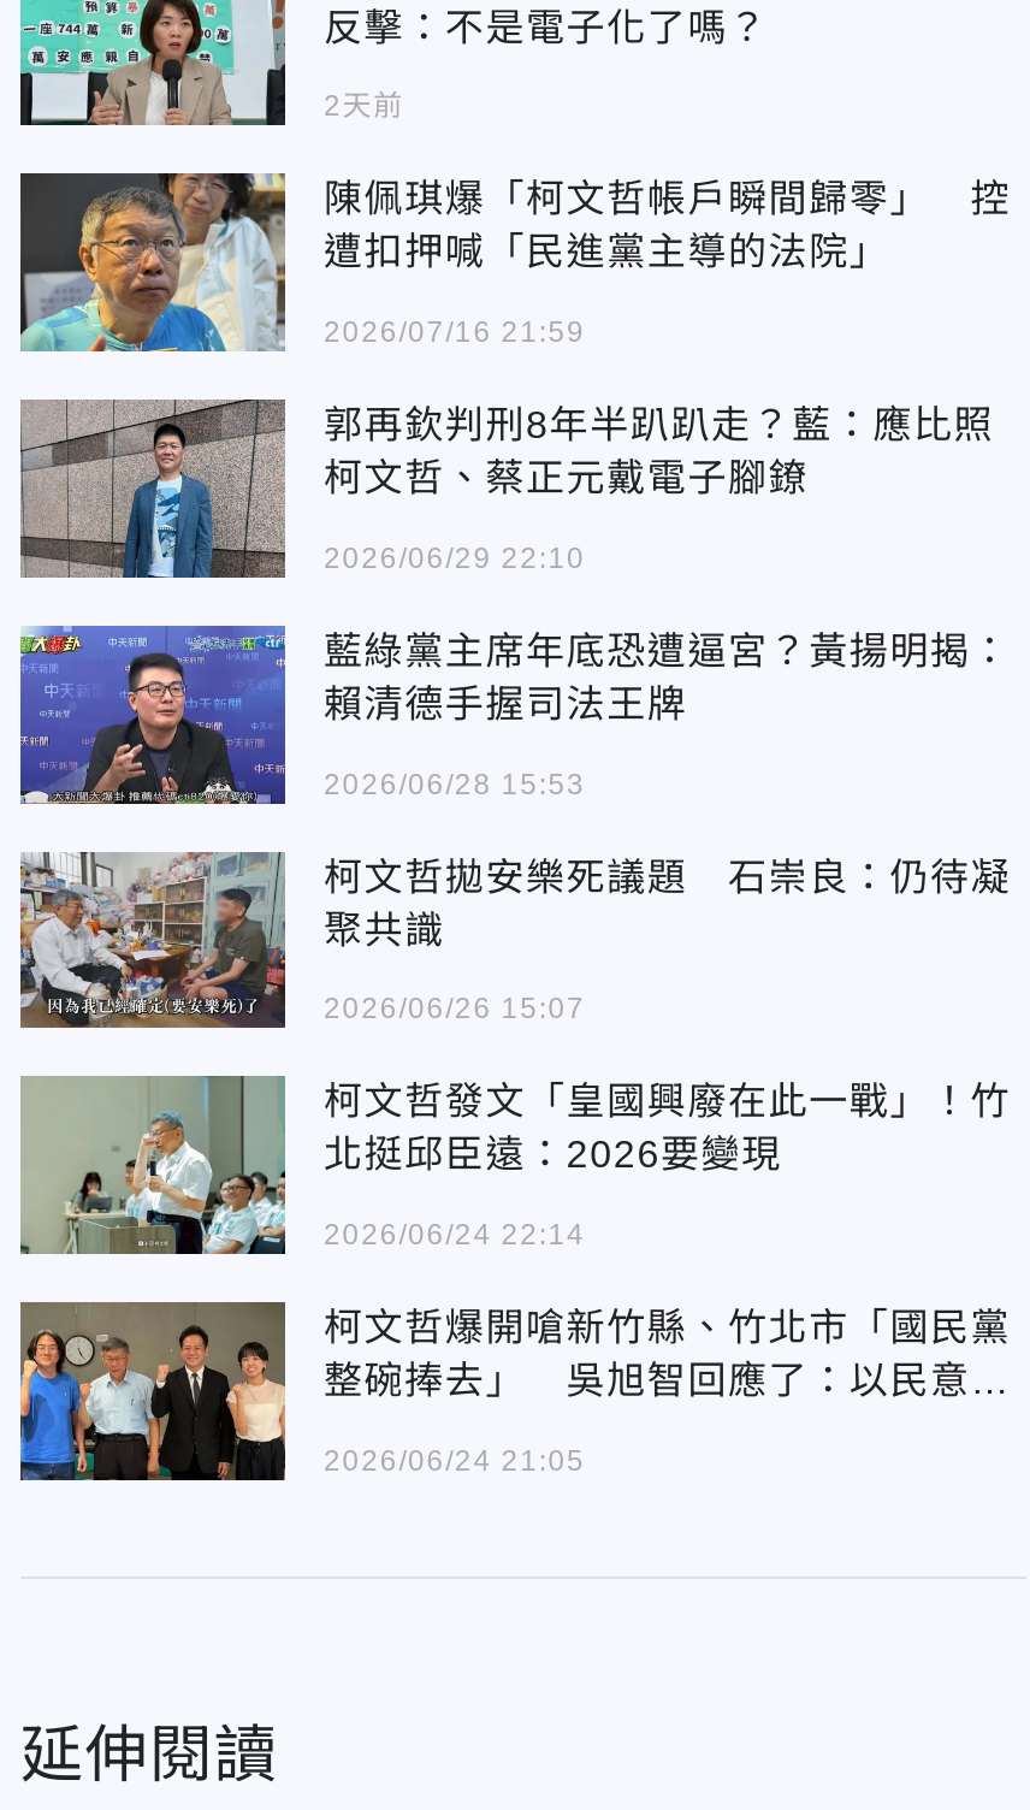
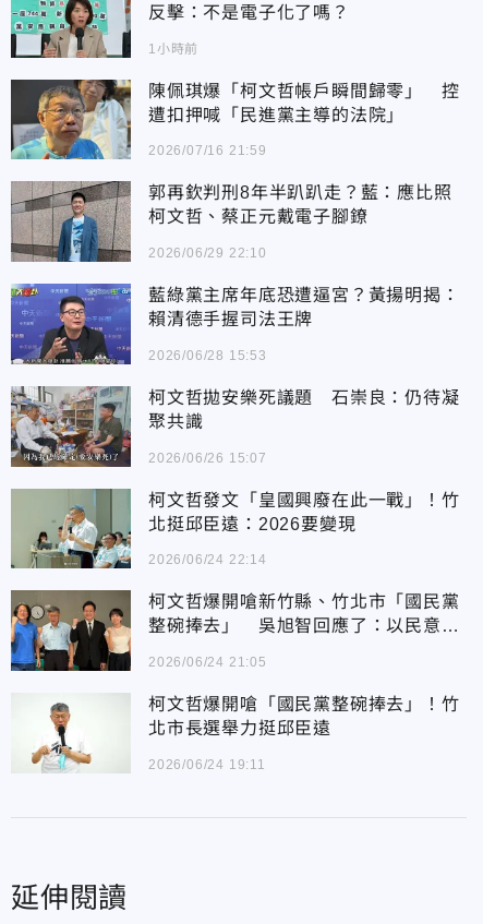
[324,90,404,124] 2天前 -> [148,41,199,56] 1小時前
none -> [31,701,93,773] [image]
none -> [148,695,460,772] 柯文哲爆開嗆「國民黨整碗捧去」！竹 | 北市長選舉力挺邱臣遠 | 2026/06/24 19:11

